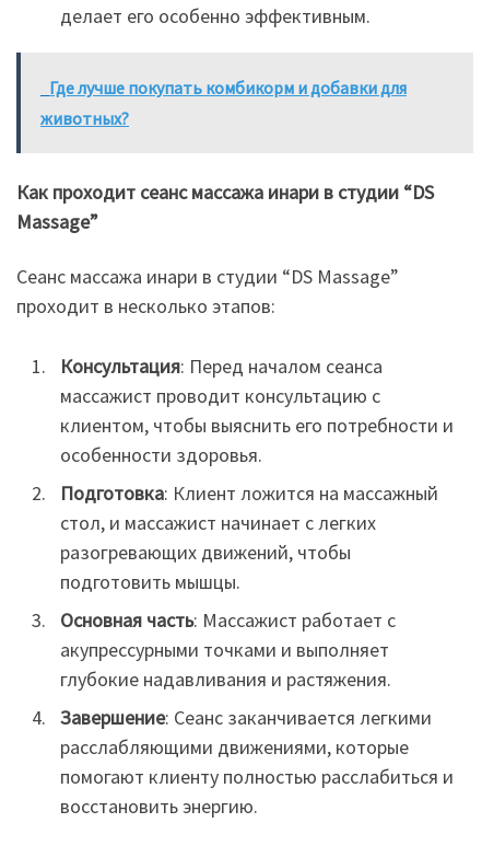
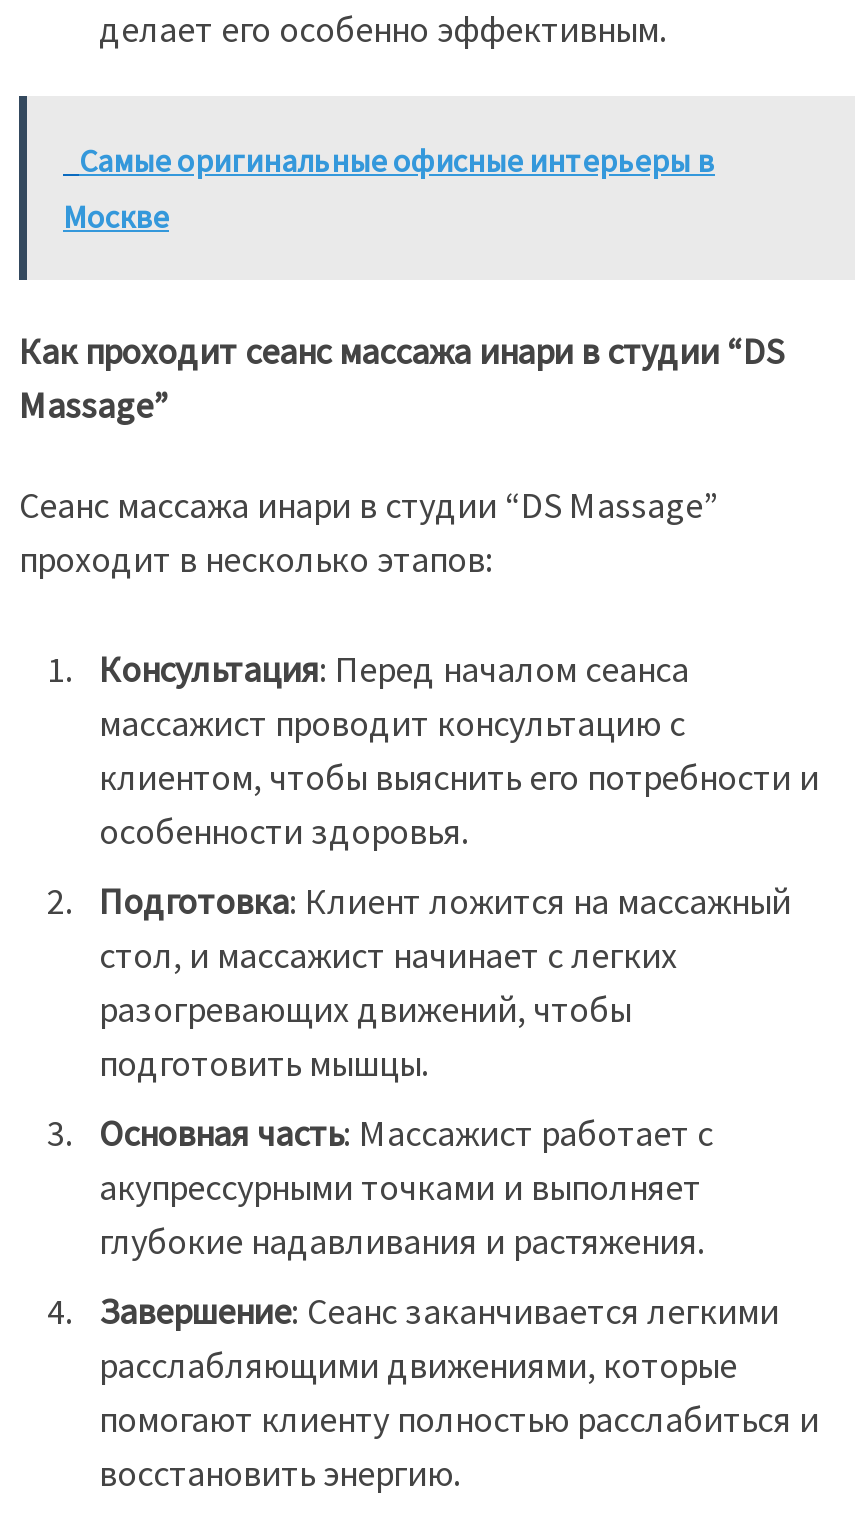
[40,77,407,129] Где лучше покупать комбикорм и добавки для | животных? -> [63,140,715,236] Самые оригинальные офисные интерьеры в | Москве

